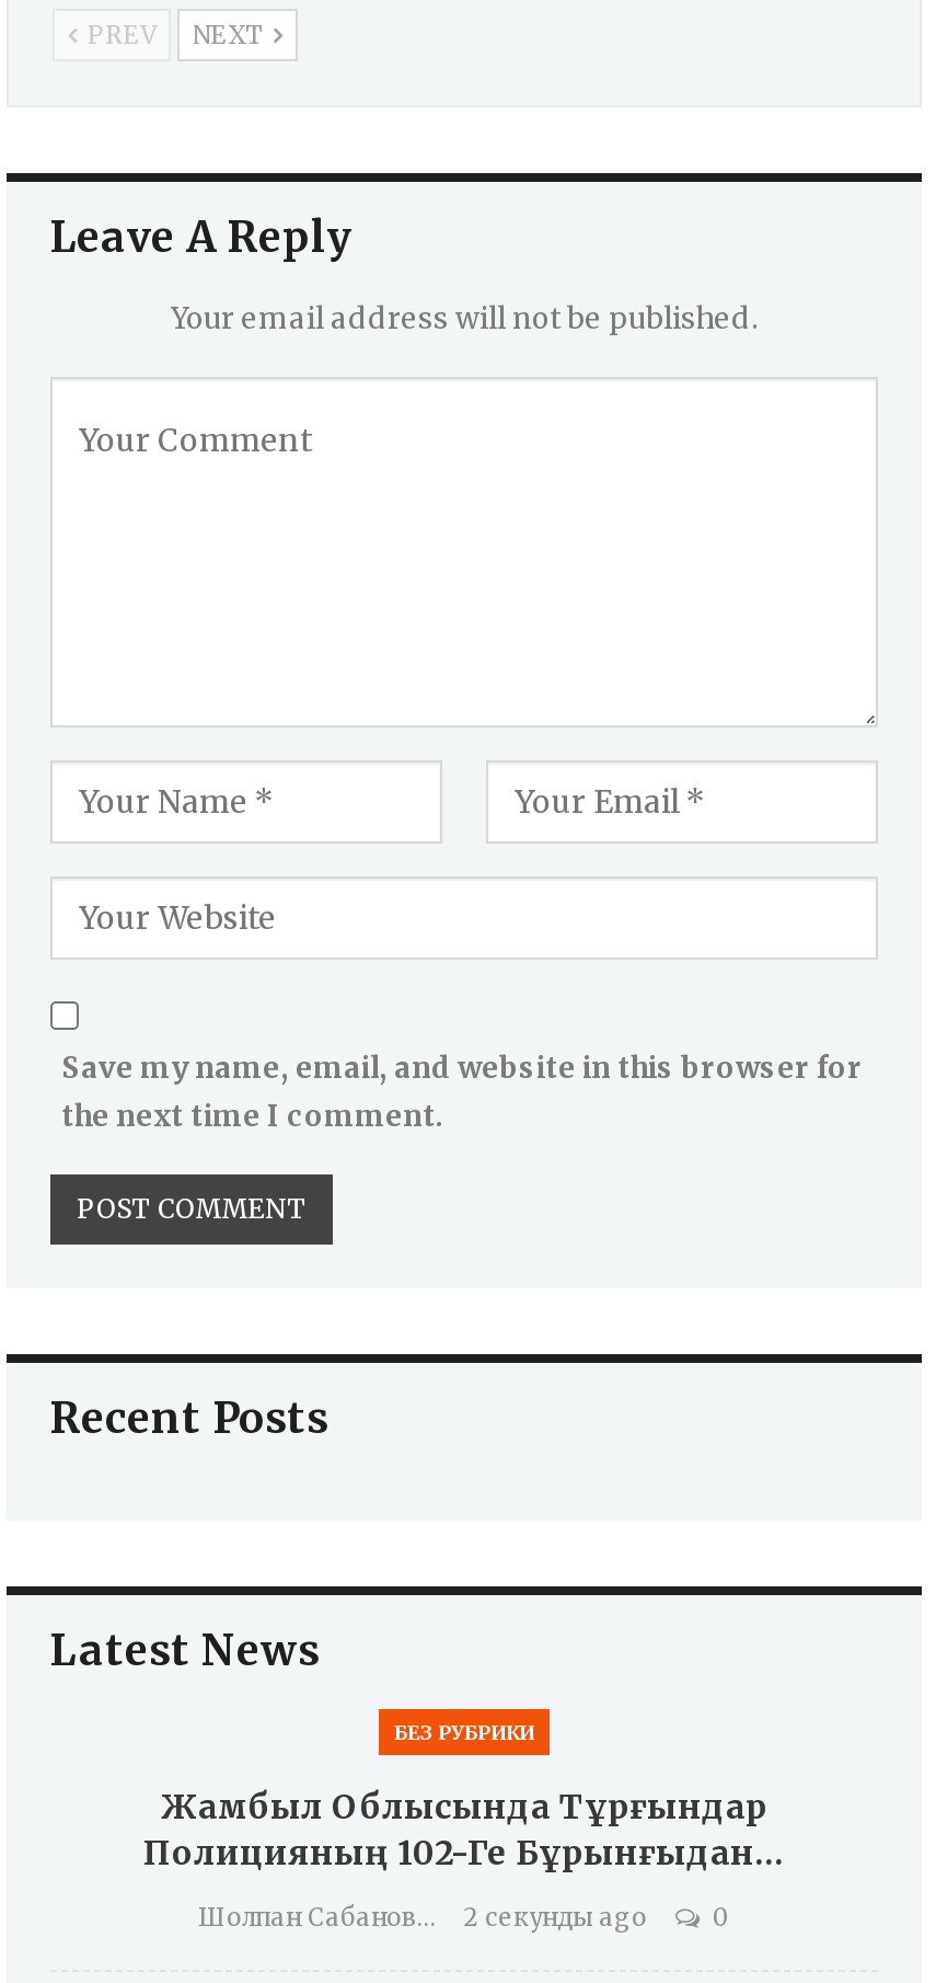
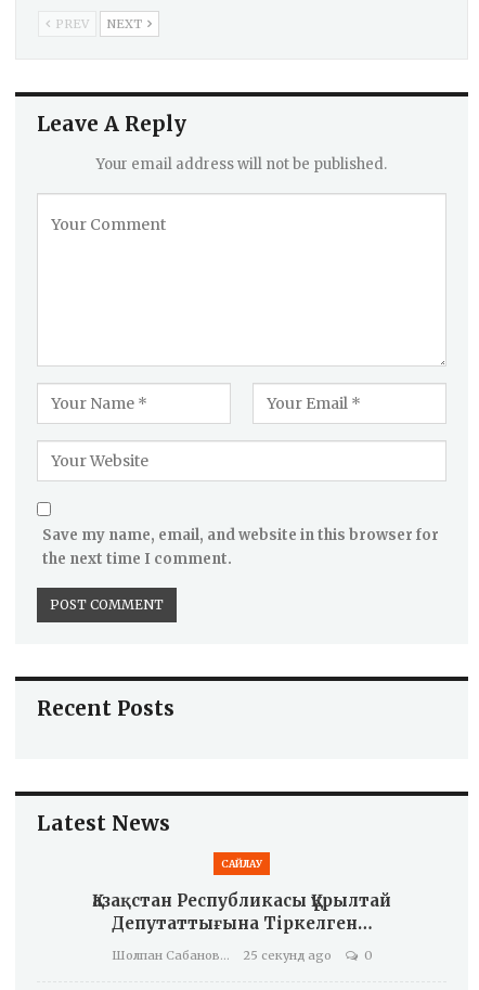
[394,1721,534,1745] БЕЗ РУБРИКИ -> [221,858,262,870] САЙЛАУ
[143,1787,785,1874] Жамбыл Облысында Тұрғындар | Полицияның 102-Ге Бұрынғыдан… -> [92,891,391,934] Қазақстан Республикасы Құрылтай | Депутаттығына Тіркелген…
[463,1903,647,1933] 2 секунды ago -> [242,948,331,963] 25 секунд ago

